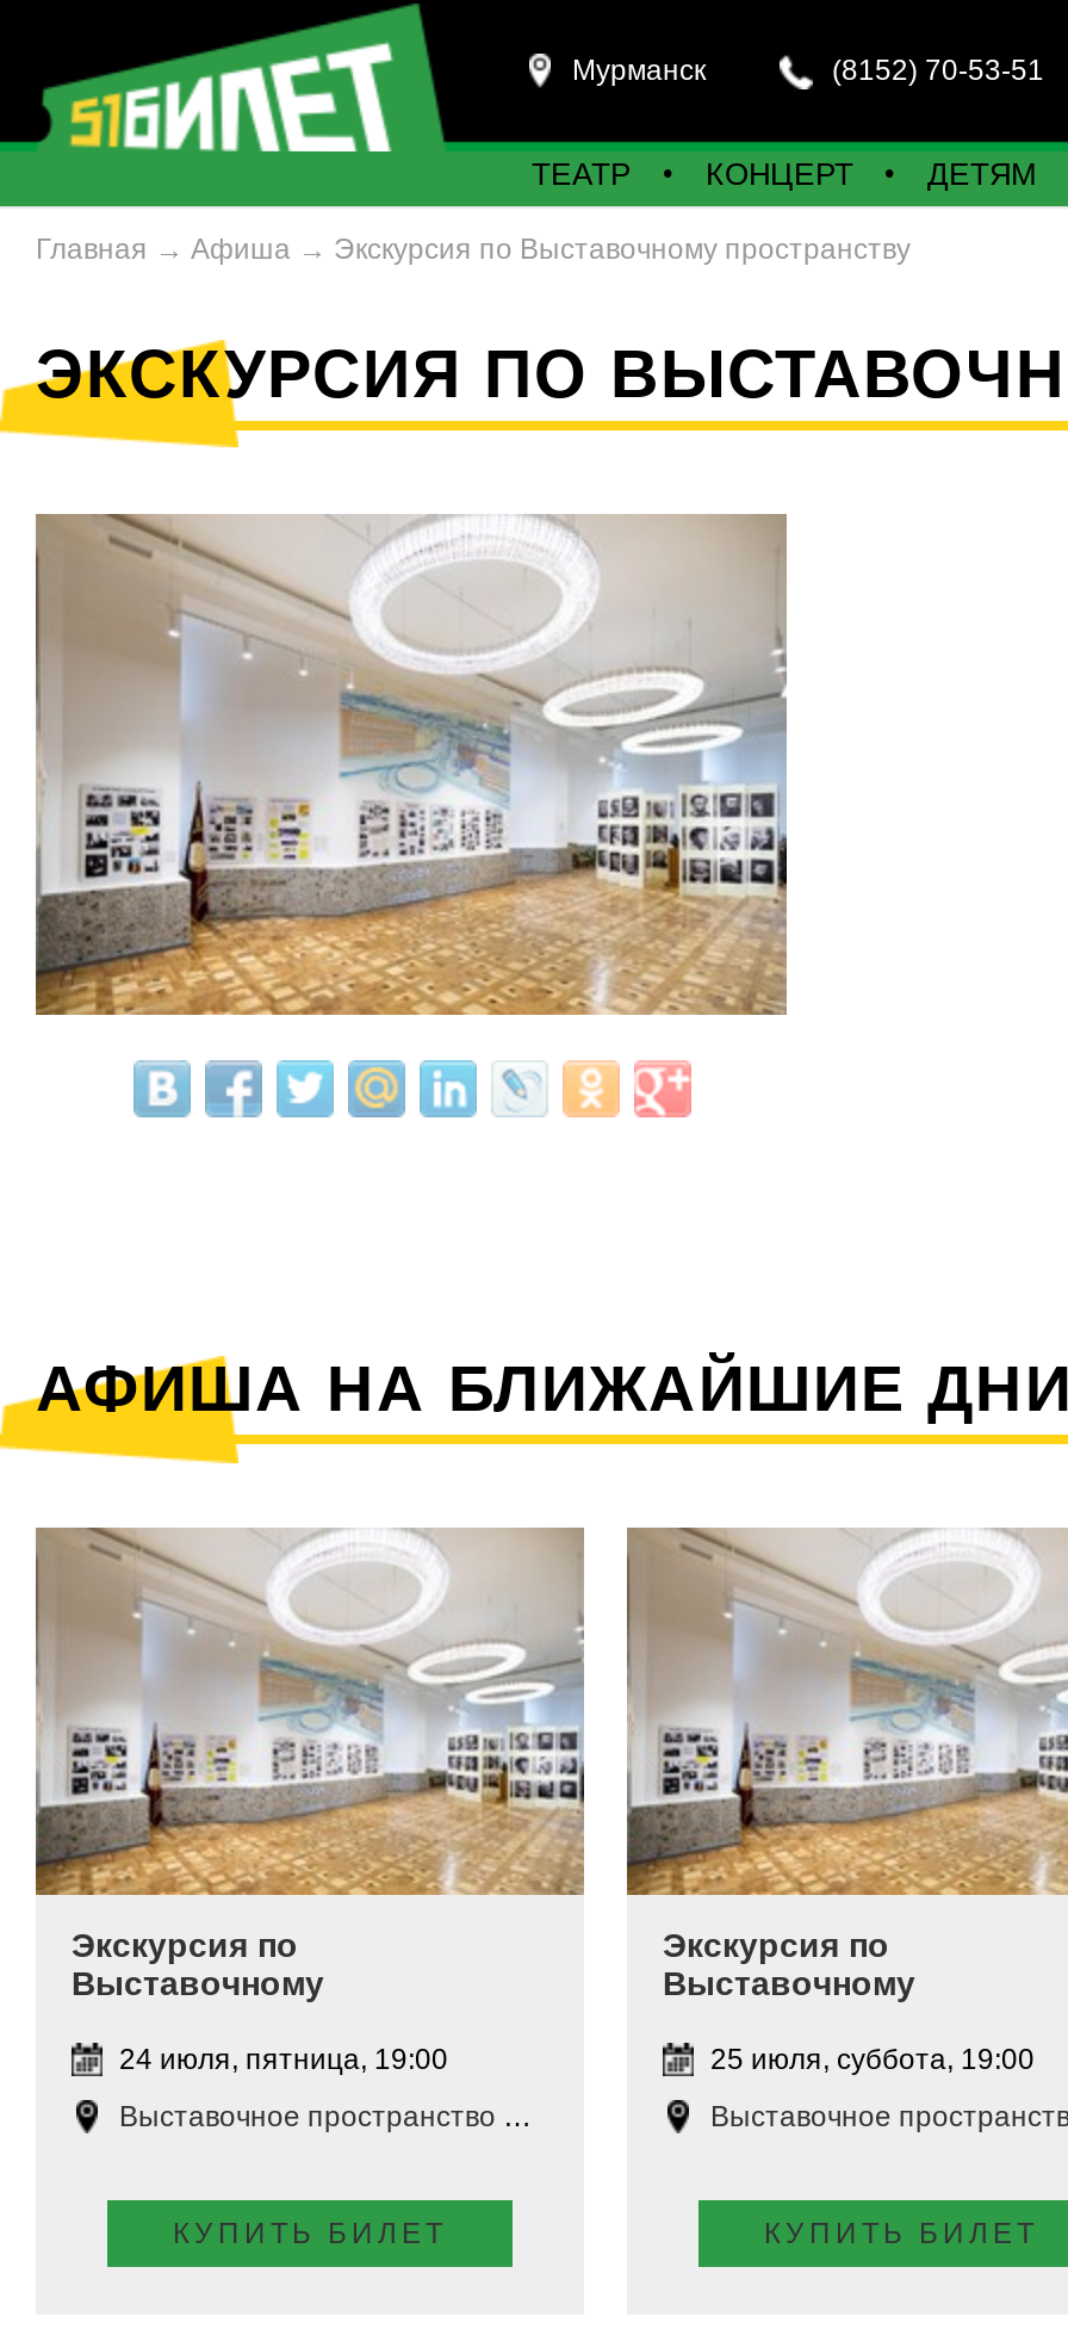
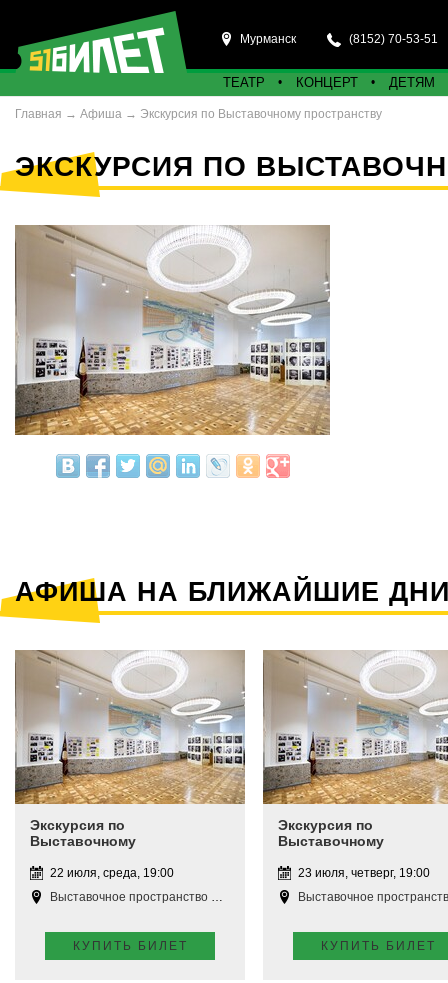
[119,2043,448,2076] 24 июля, пятница, 19:00 -> [50,866,174,880] 22 июля, среда, 19:00
[710,2043,1035,2076] 25 июля, суббота, 19:00 -> [298,866,430,880] 23 июля, четверг, 19:00

